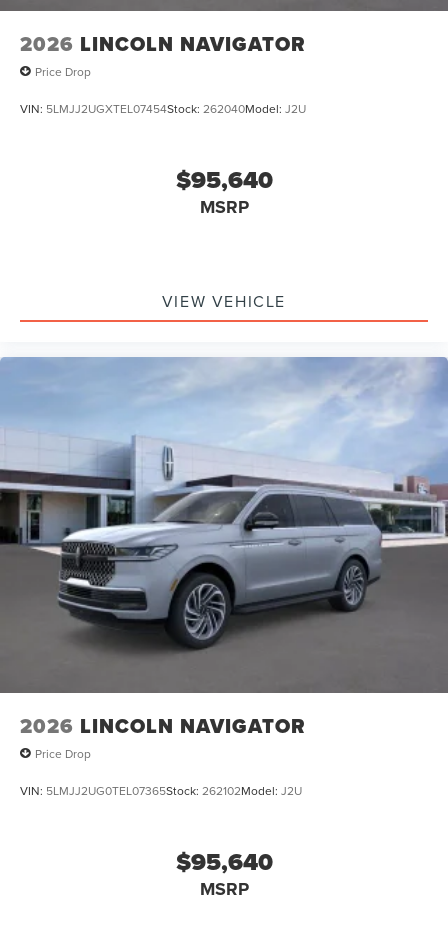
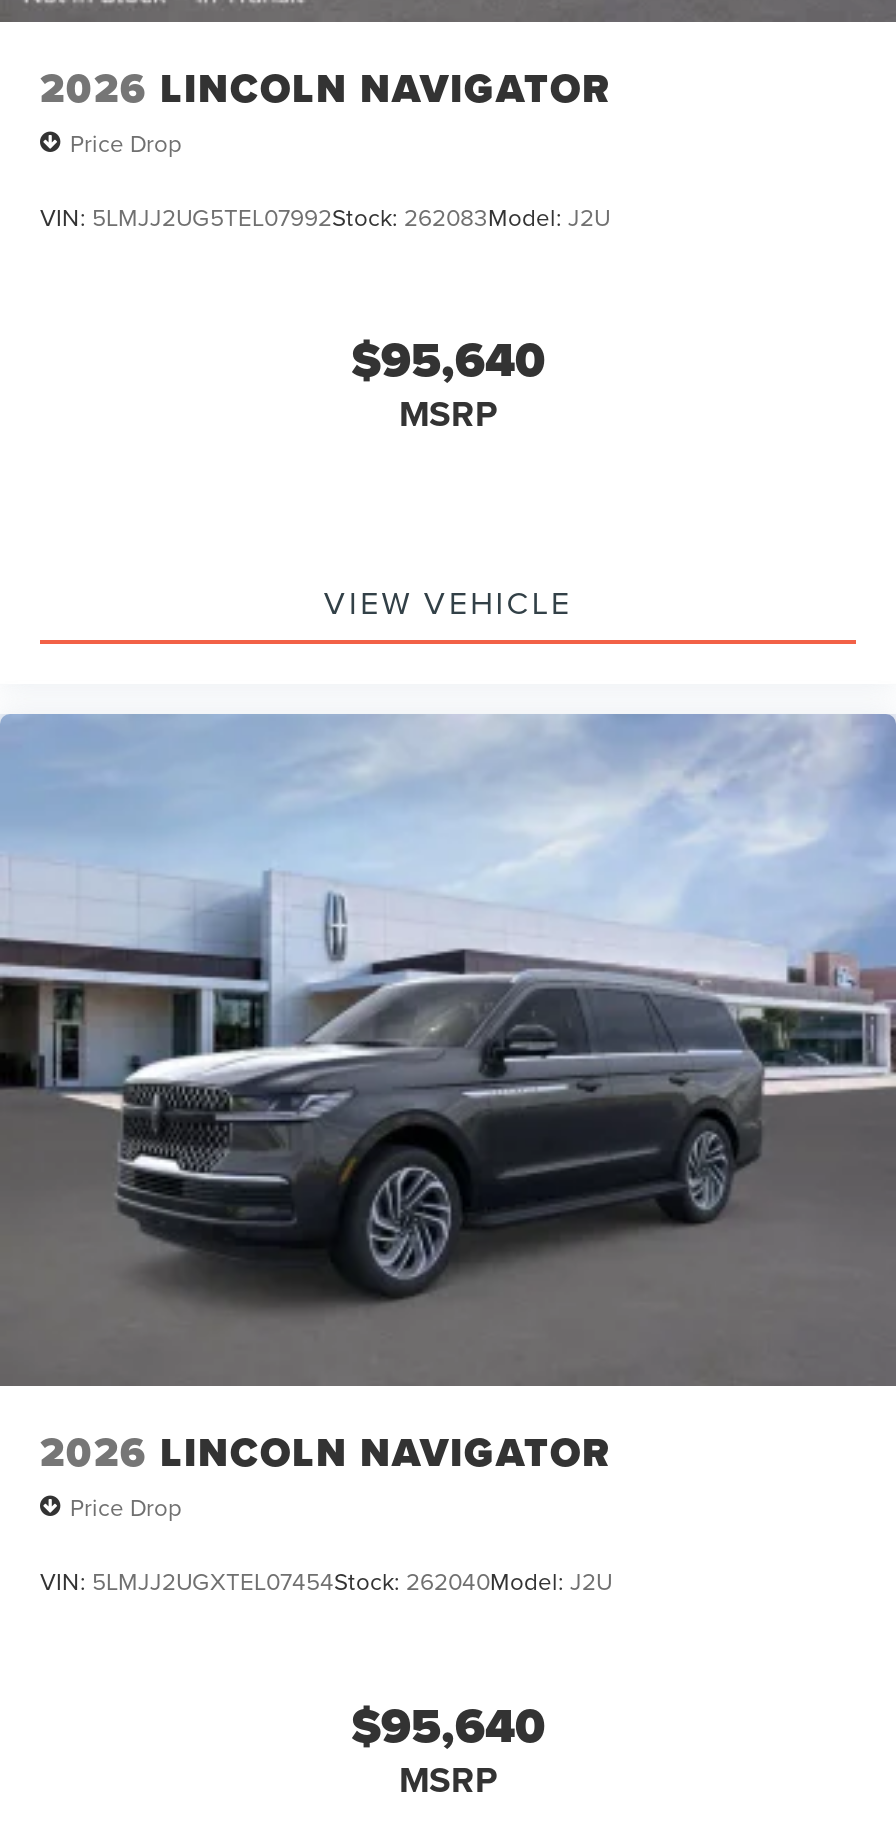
none -> [40,201,610,235] VIN: 5LMJJ2UG5TEL07992Stock: 262083Model: J2U
moved [20,100,306,117] -> [40,1565,612,1599]: VIN: 5LMJJ2UGXTEL07454Stock: 262040Model: J2U
[60,489,381,620] [image] -> [208,978,762,1238] [image]
[20,782,302,799] VIN: 5LMJJ2UG0TEL07365Stock: 262102Model: J2U -> none

